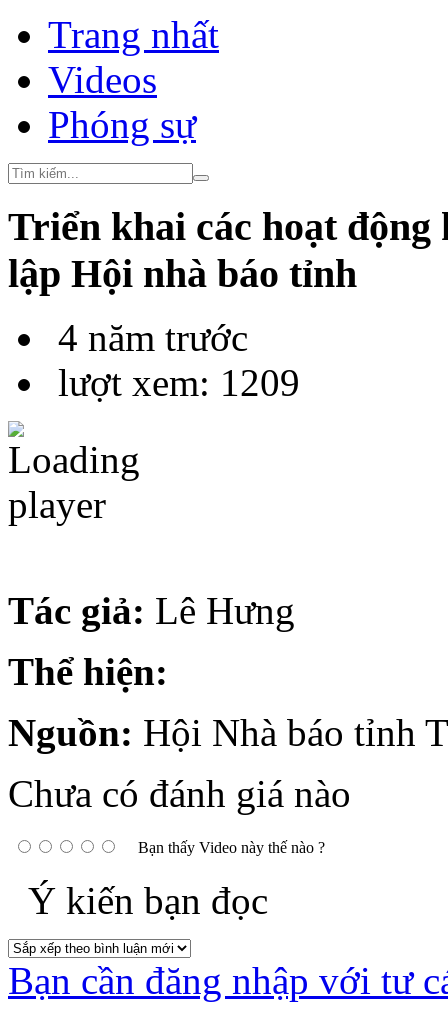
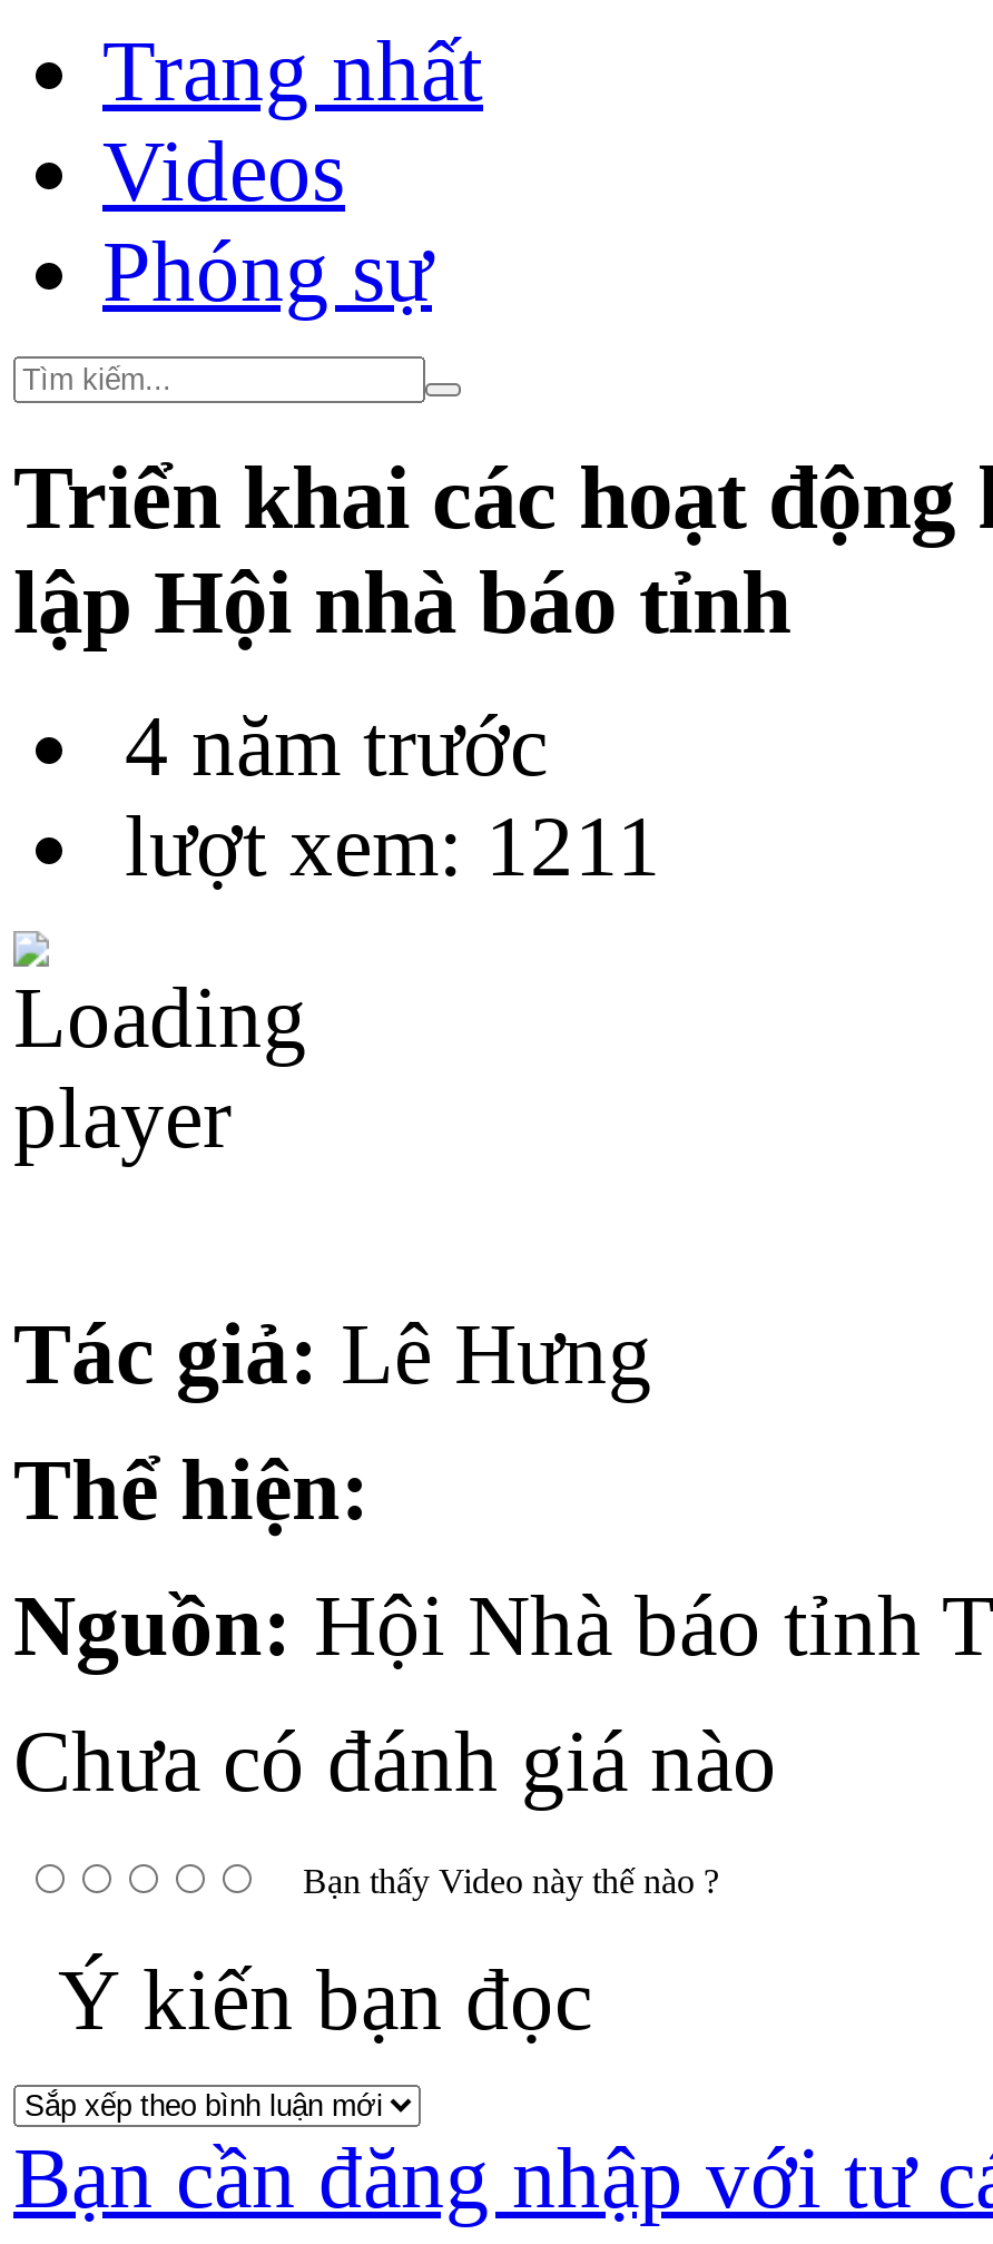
[58,361,300,404] lượt xem: 1209 -> [125,798,661,894] lượt xem: 1211

